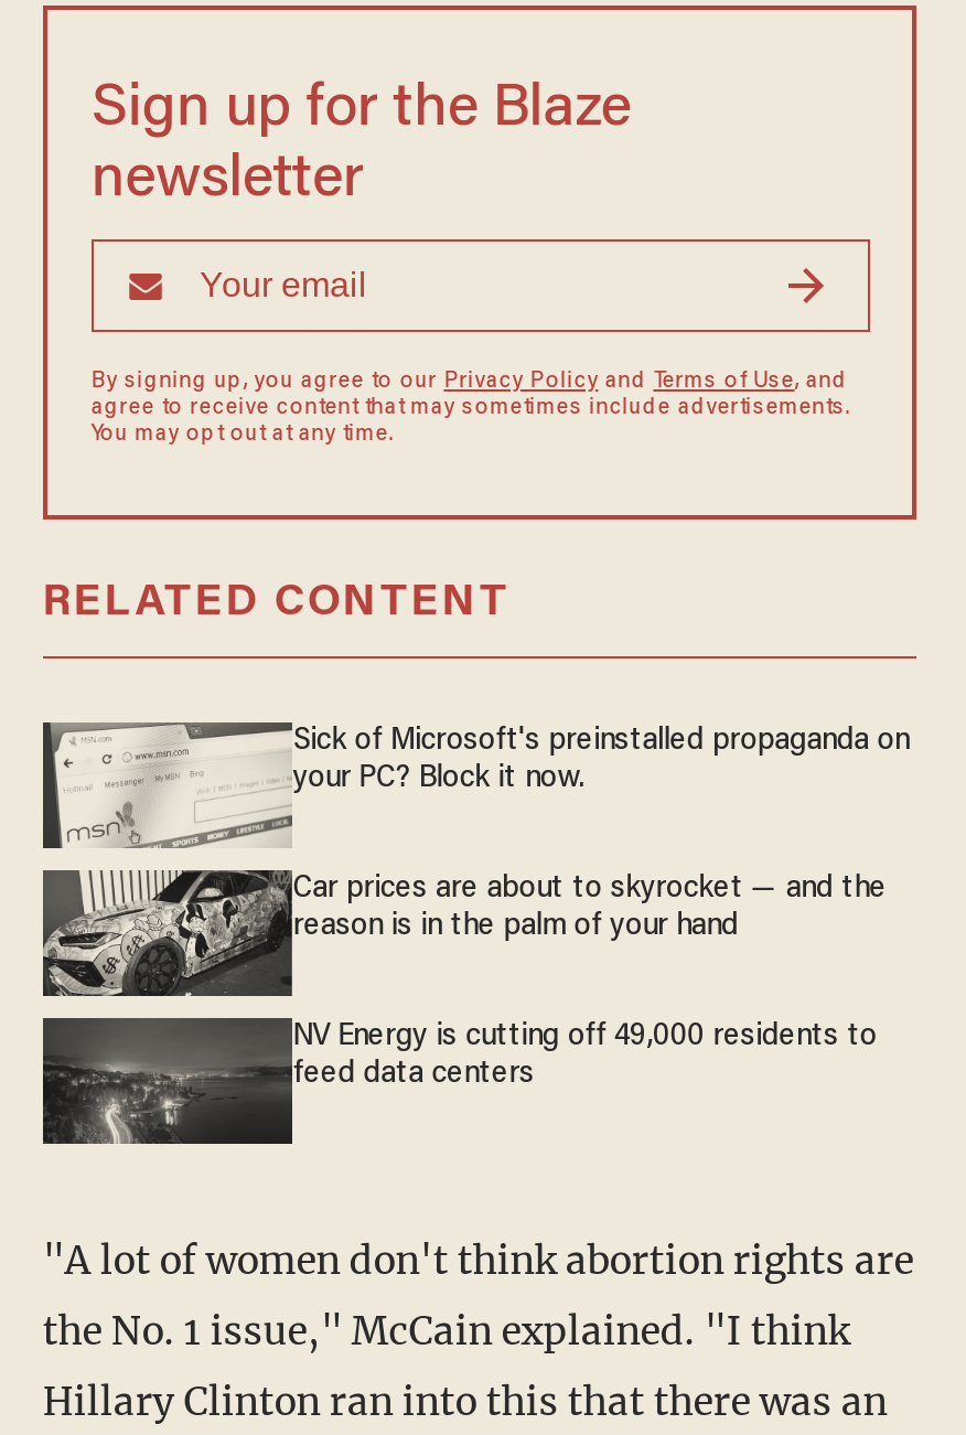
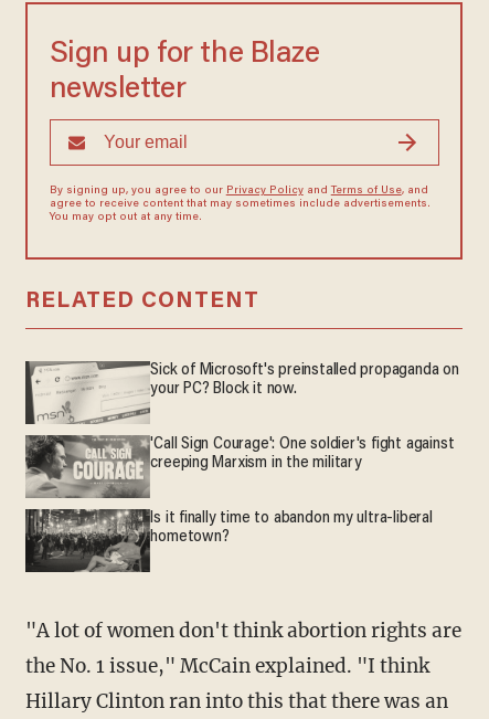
[41,870,886,996] [image] | Car prices are about to skyrocket — and the | reason is in the palm of your hand -> [25,435,454,499] [image] | 'Call Sign Courage': One soldier's fight against | creeping Marxism in the military
[63,1018,877,1146] [image] | NV Energy is cutting off 49,000 residents to | feed data centers -> [25,509,432,573] [image] | Is it finally time to abandon my ultra-liberal | hometown?

